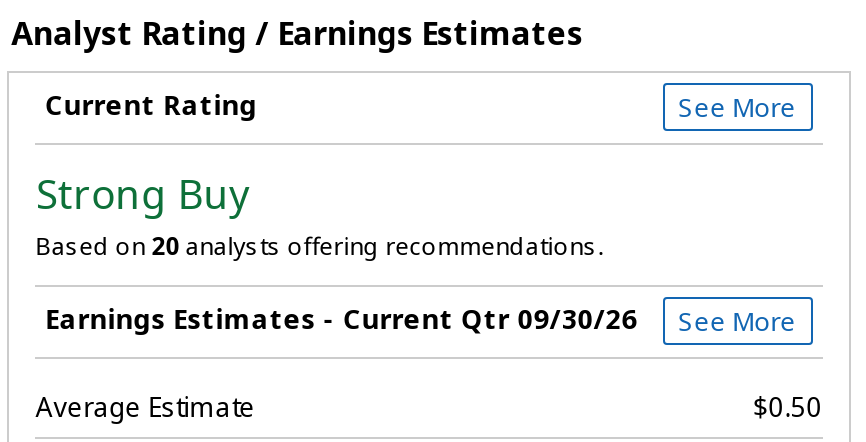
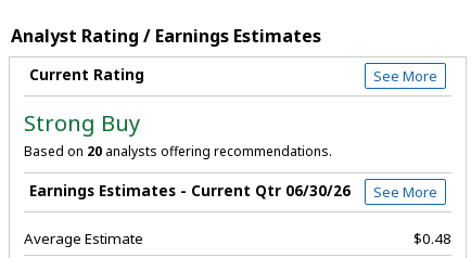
[45,302,637,338] Earnings Estimates - Current Qtr 09/30/26 -> [30,181,351,201] Earnings Estimates - Current Qtr 06/30/26
[753,390,823,426] $0.50 -> [413,229,451,249] $0.48

